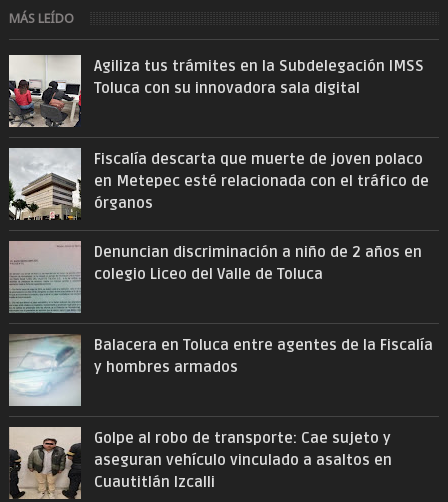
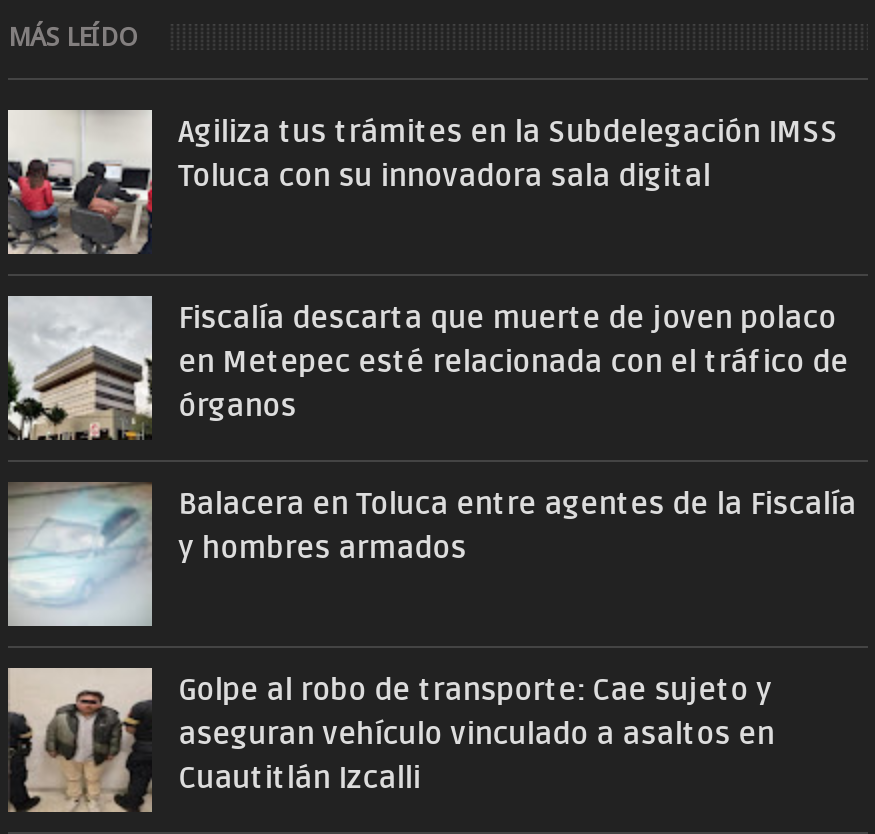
[9,241,422,313] [image] | Denuncian discriminación a niño de 2 años en | colegio Liceo del Valle de Toluca -> none

